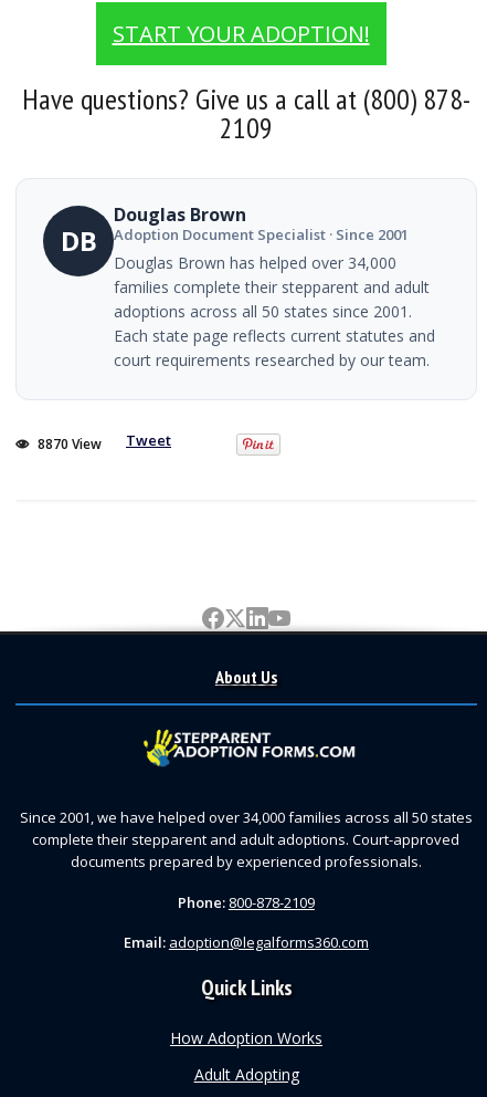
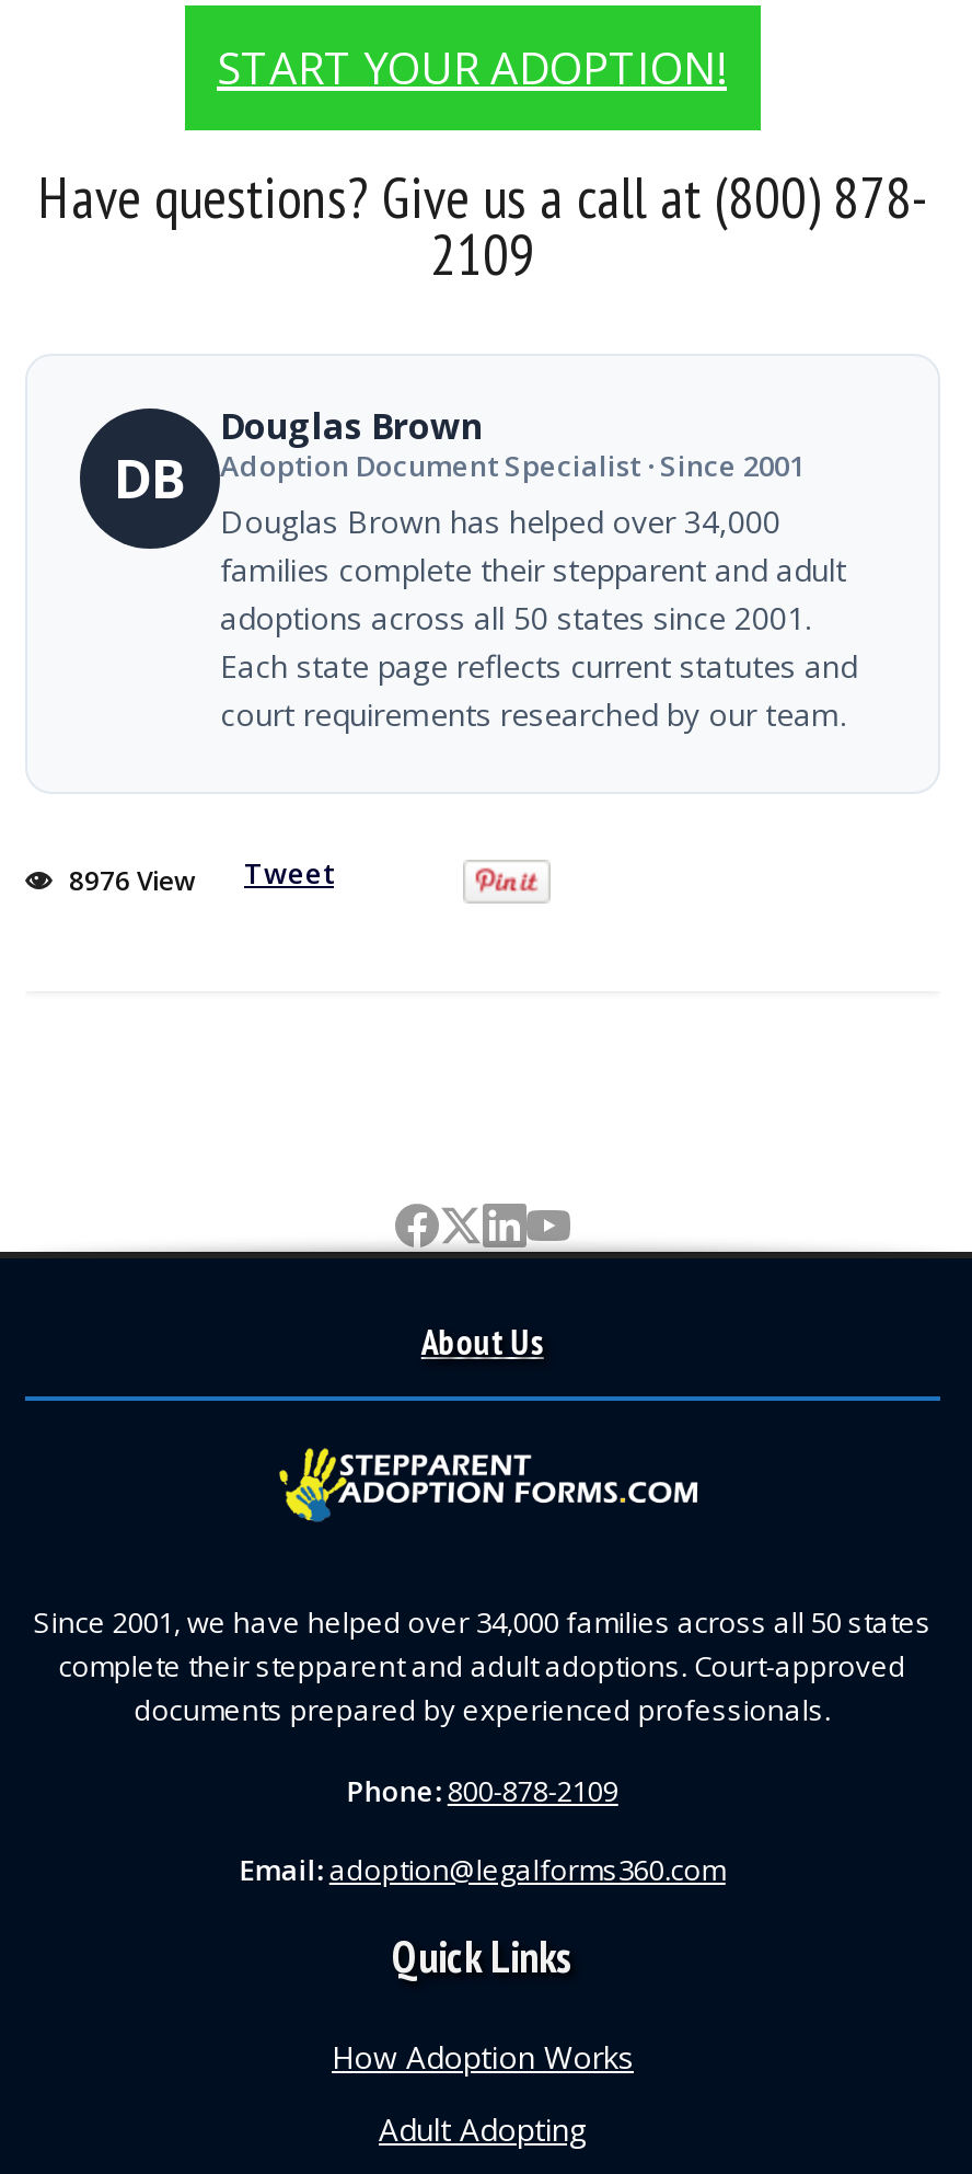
[38,430,171,453] 8870 View Tweet -> [69,855,334,901] 8976 View Tweet

